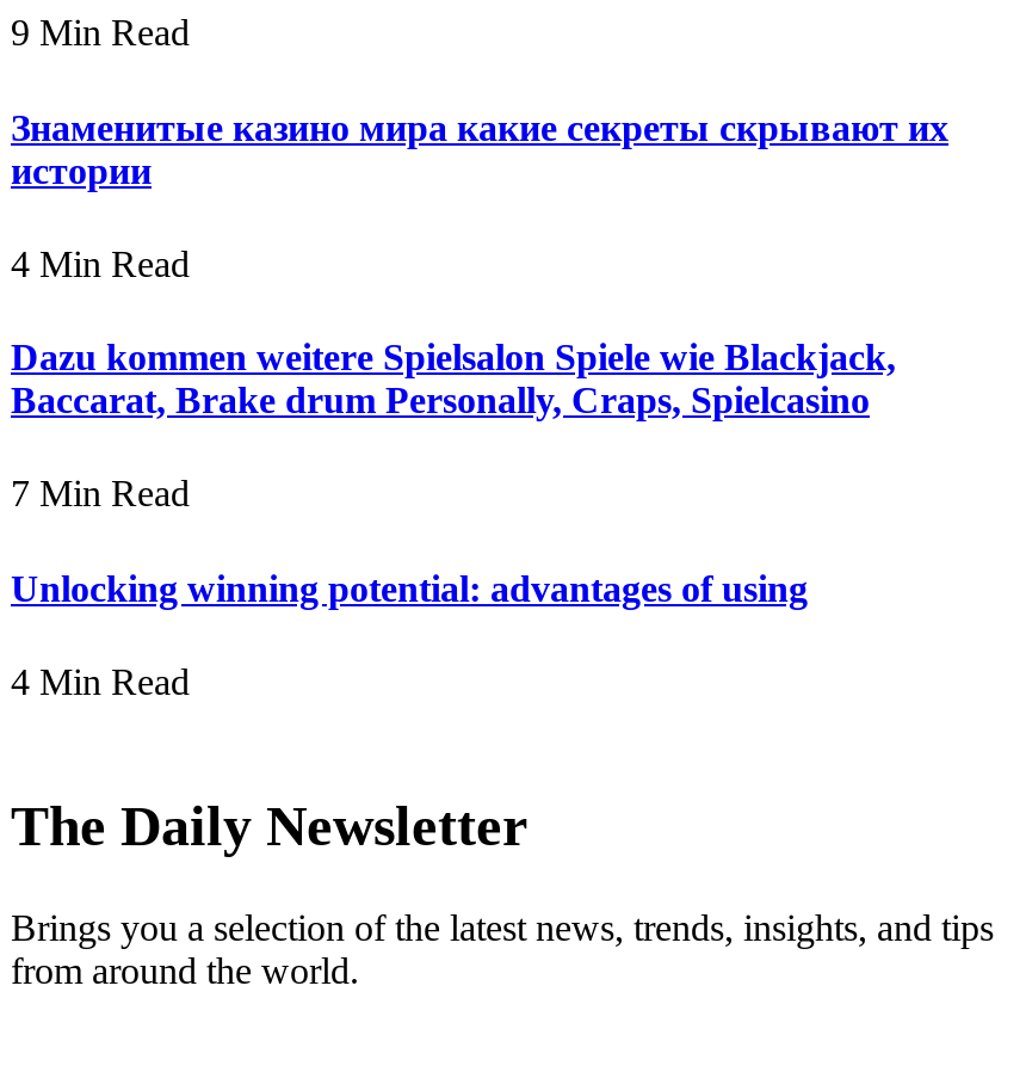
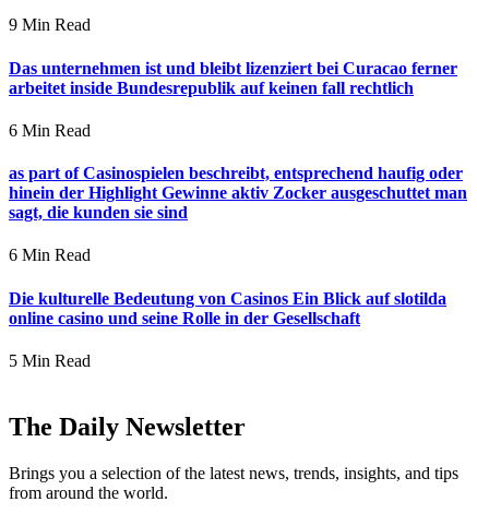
[11,106,948,190] Знаменитые казино мира какие секреты скрывают их | истории -> [9,58,457,97] Das unternehmen ist und bleibt lizenziert bei Curacao ferner | arbeitet inside Bundesrepublik auf keinen fall rechtlich
[11,243,190,284] 4 Min Read -> [9,121,91,139] 6 Min Read
[11,337,896,420] Dazu kommen weitere Spielsalon Spiele wie Blackjack, | Baccarat, Brake drum Personally, Craps, Spielcasino -> [9,164,467,222] as part of Casinospielen beschreibt, entsprechend haufig oder | hinein der Highlight Gewinne aktiv Zocker ausgeschuttet man | sagt, die kunden sie sind
[11,473,190,514] 7 Min Read -> [9,246,91,264] 6 Min Read
[11,567,808,608] Unlocking winning potential: advantages of using -> [9,289,446,327] Die kulturelle Bedeutung von Casinos Ein Blick auf slotilda | online casino und seine Rolle in der Gesellschaft
[11,661,190,702] 4 Min Read -> [9,351,91,370] 5 Min Read

